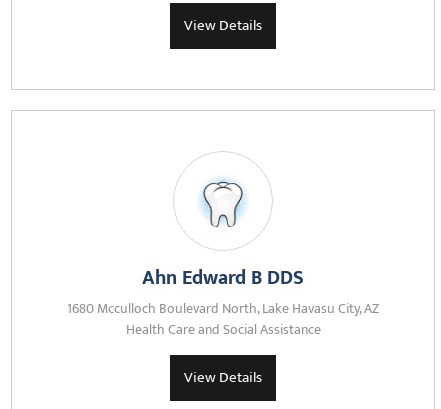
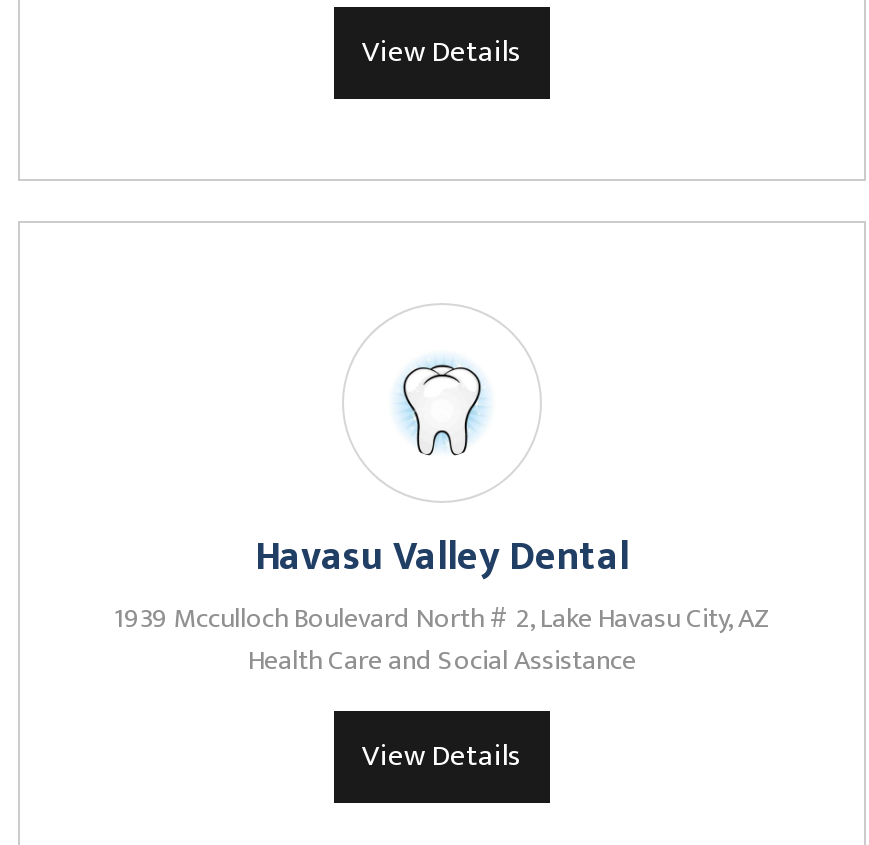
[67,261,379,320] Ahn Edward B DDS | 1680 Mcculloch Boulevard North, Lake Havasu City, AZ -> [114,523,770,641] Havasu Valley Dental | 1939 Mcculloch Boulevard North # 2, Lake Havasu City, AZ

